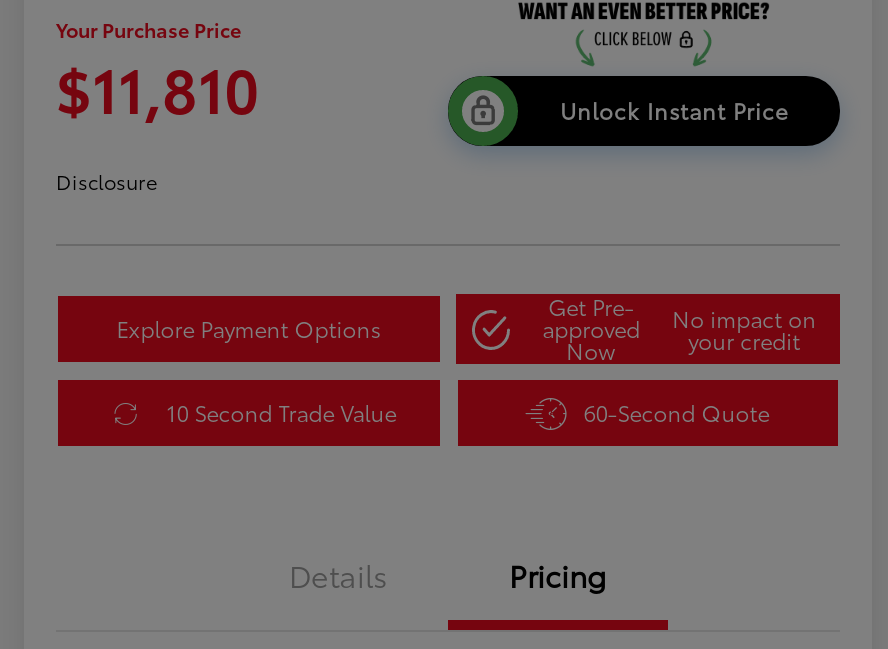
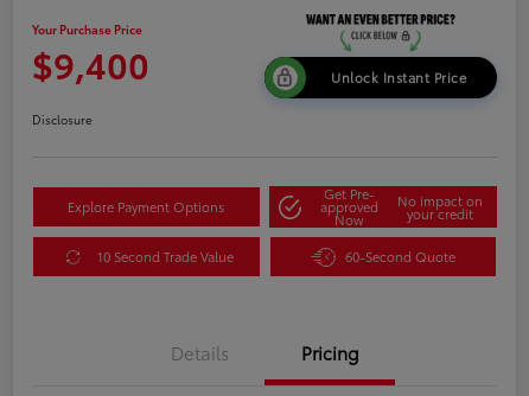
[56,45,260,131] $11,810 -> [32,39,149,90] $9,400

